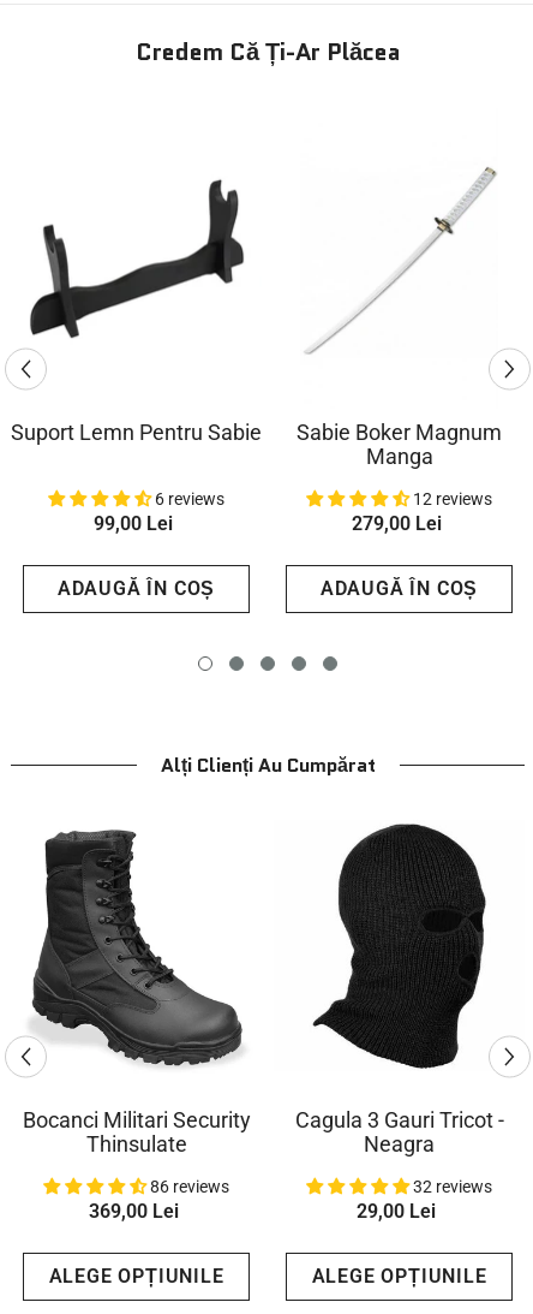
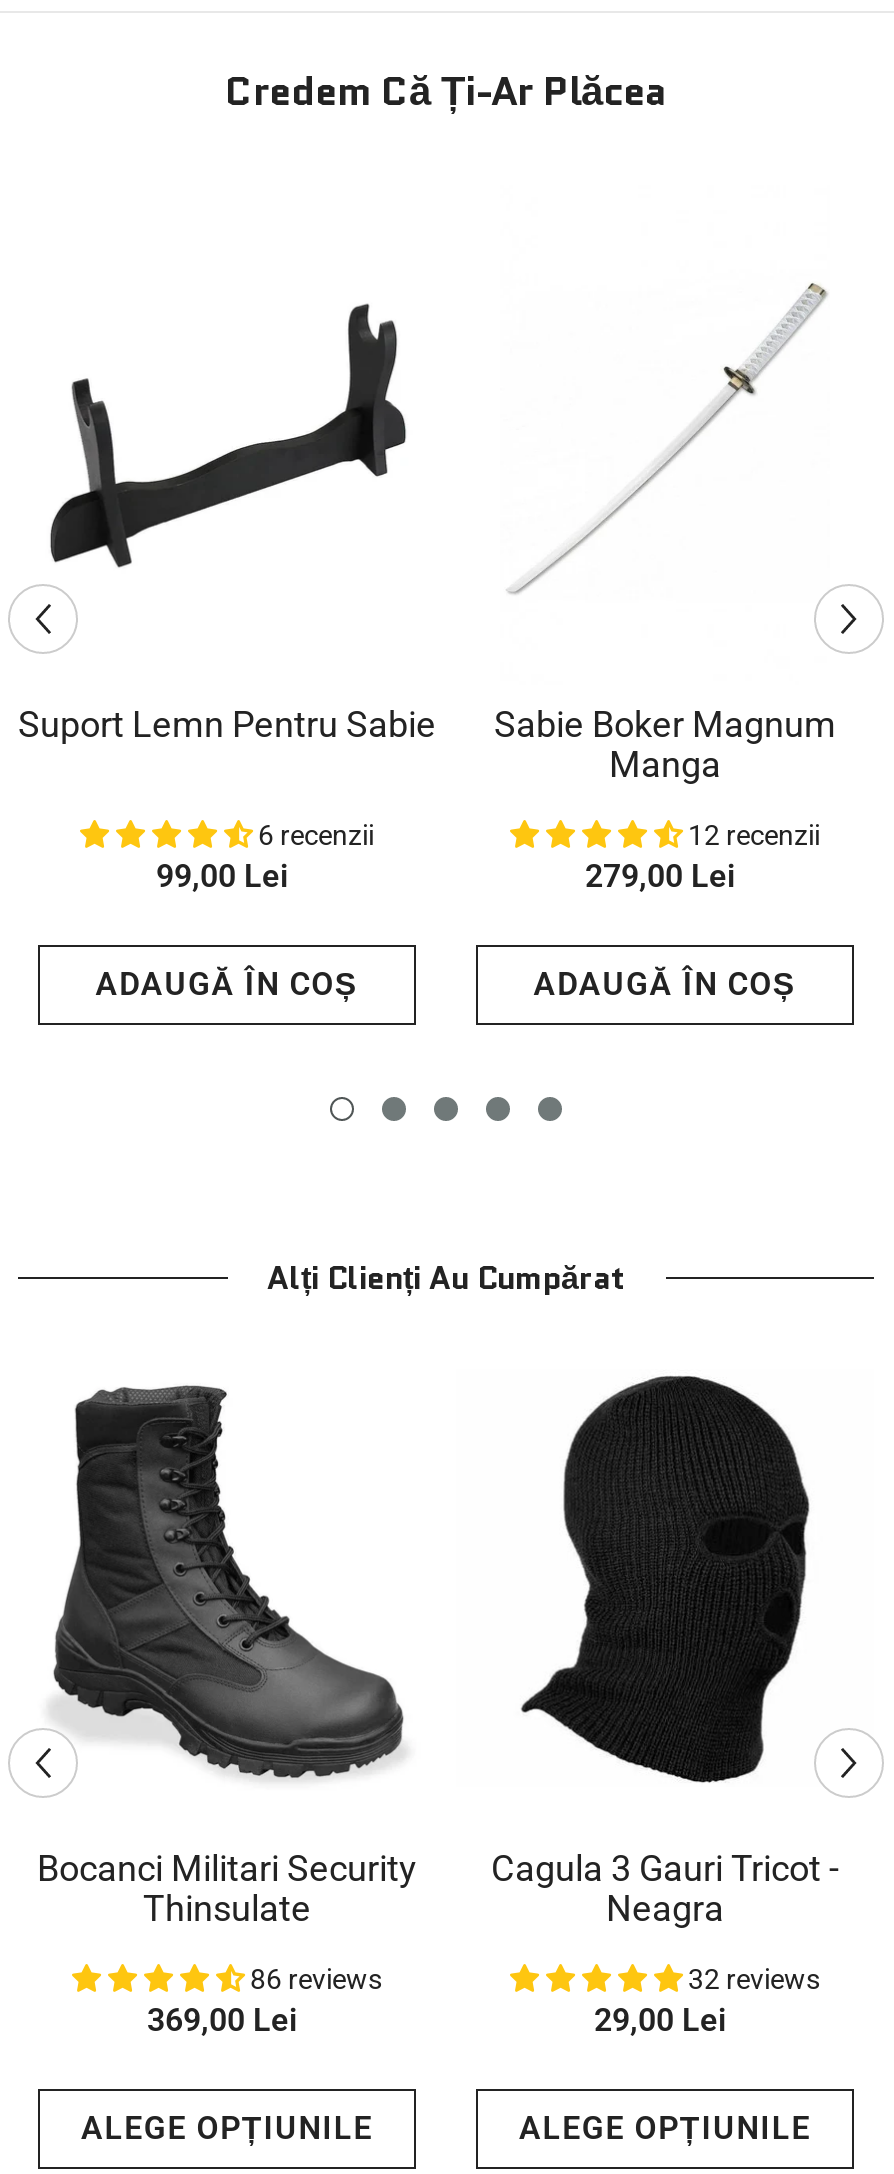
[155,490,224,509] 6 reviews -> [258,820,374,852] 6 recenzii
[413,490,492,509] 12 reviews -> [688,820,820,852] 12 recenzii

